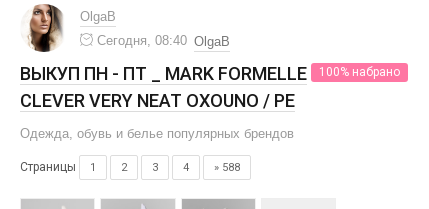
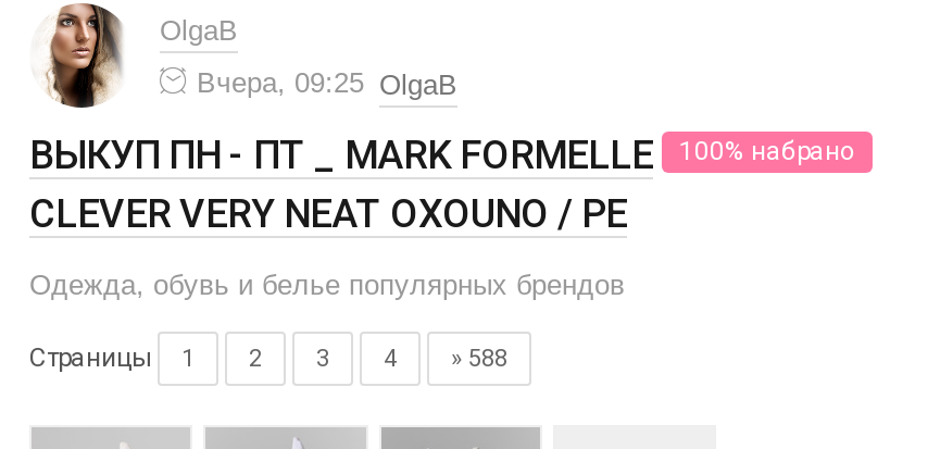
[97,33,230,49] Сегодня, 08:40 OlgaB -> [197,66,457,101] Вчера, 09:25 OlgaB

